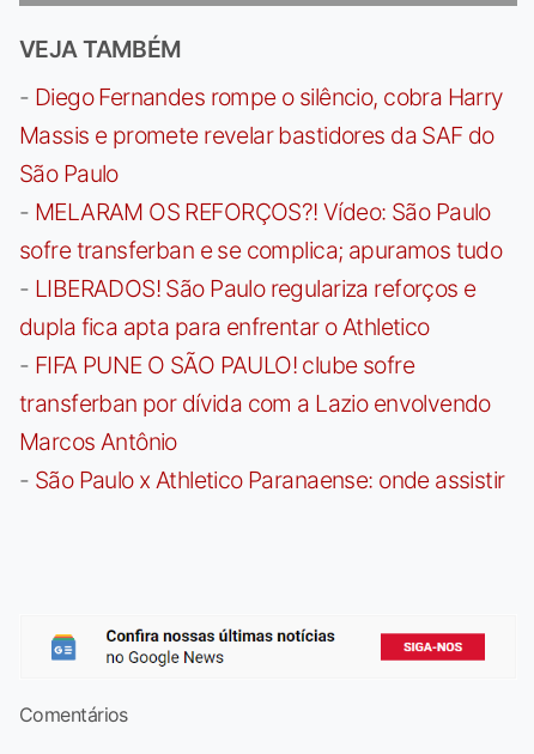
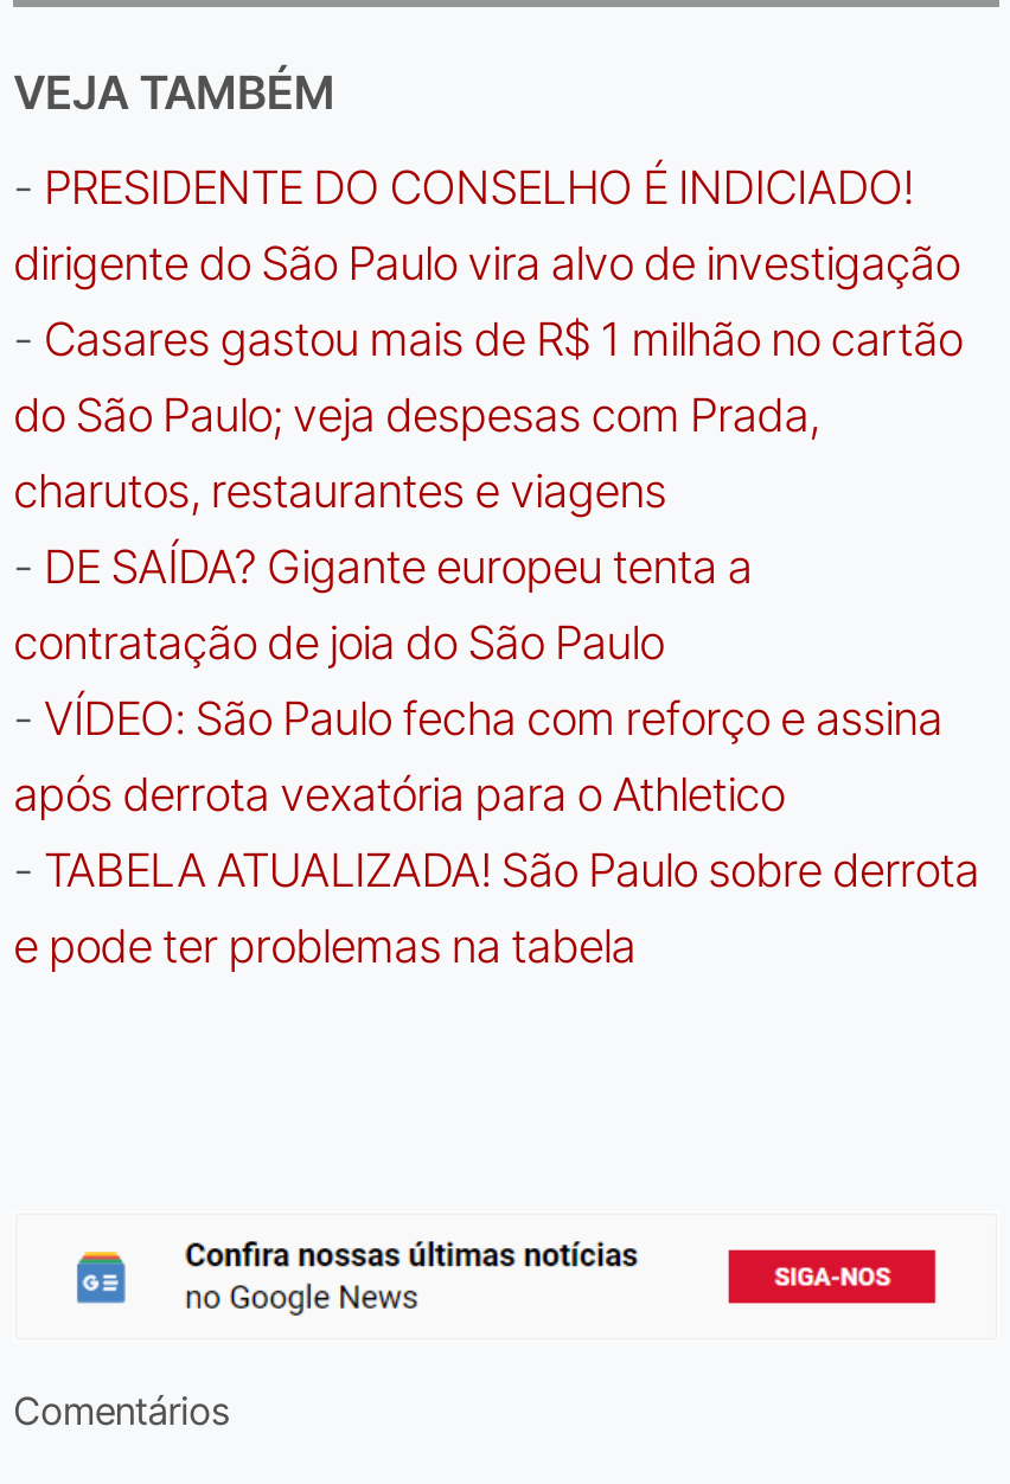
[19,82,505,494] - Diego Fernandes rompe o silêncio, cobra Harry | Massis e promete revelar bastidores da SAF do | São Paulo | - MELARAM OS REFORÇOS?! Vídeo: São Paulo | sofre transferban e se complica; apuramos tudo | - LIBERADOS! São Paulo regulariza reforços e | dupla fica apta para enfrentar o Athletico | - FIFA PUNE O SÃO PAULO! clube sofre | transferban por dívida com a Lazio envolvendo | Marcos Antônio | - São Paulo x Athletico Paranaense: onde assistir -> [13,158,979,973] - PRESIDENTE DO CONSELHO É INDICIADO! | dirigente do São Paulo vira alvo de investigação | - Casares gastou mais de R$ 1 milhão no cartão | do São Paulo; veja despesas com Prada, | charutos, restaurantes e viagens | - DE SAÍDA? Gigante europeu tenta a | contratação de joia do São Paulo | - VÍDEO: São Paulo fecha com reforço e assina | após derrota vexatória para o Athletico | - TABELA ATUALIZADA! São Paulo sobre derrota | e pode ter problemas na tabela

